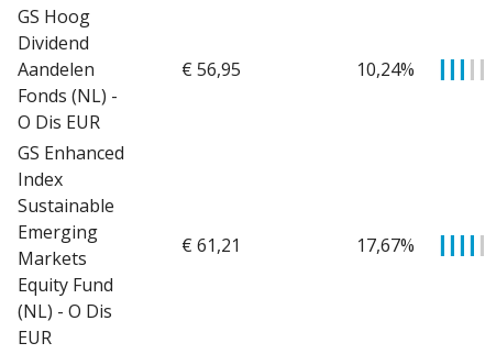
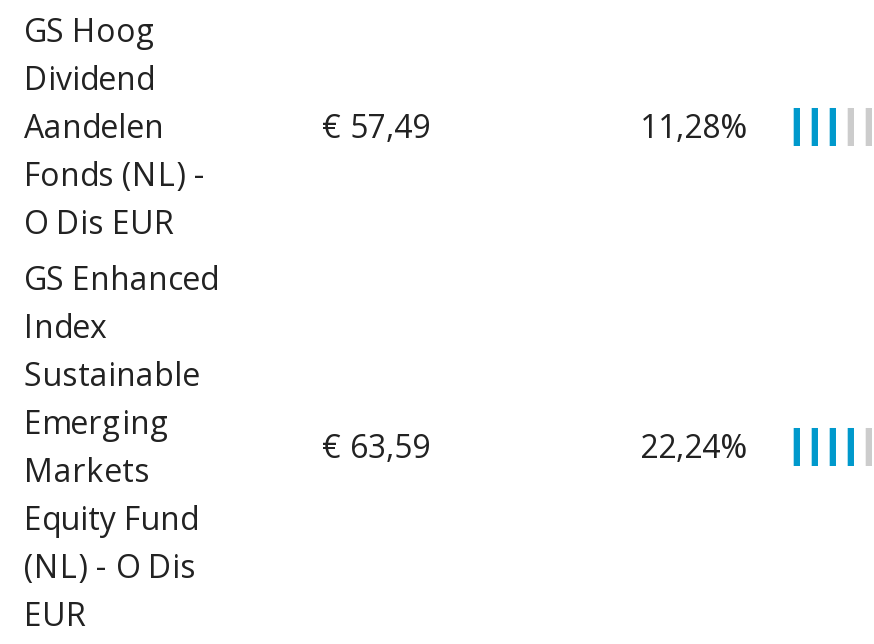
[181,57,241,81] € 56,95 -> [322,104,430,148] € 57,49
[356,57,415,81] 10,24% -> [640,104,746,148] 11,28%
[181,233,241,257] € 61,21 -> [322,424,430,468] € 63,59
[356,233,415,257] 17,67% -> [640,424,746,468] 22,24%

